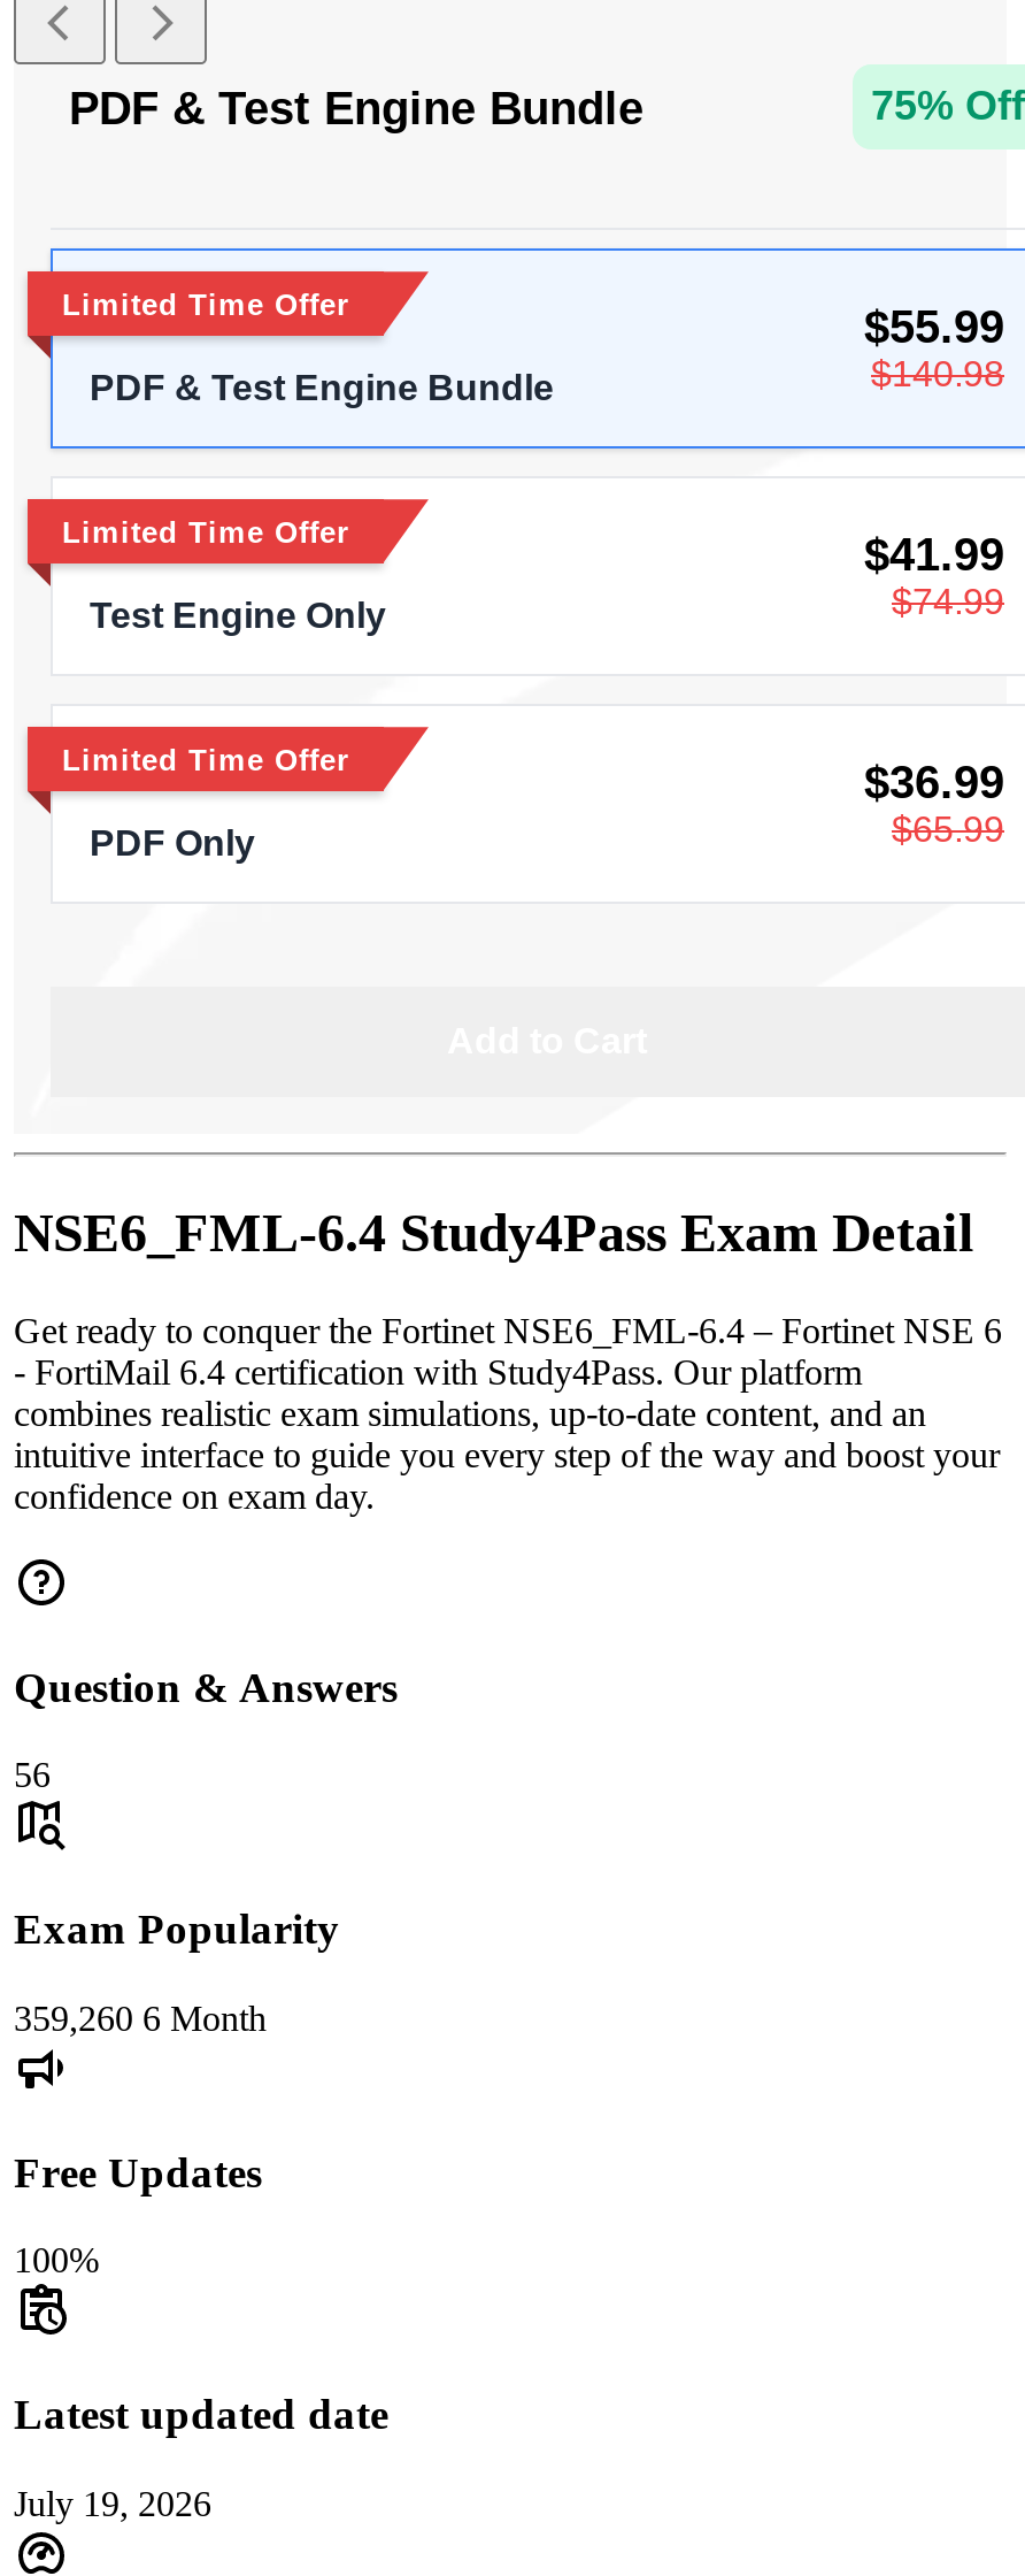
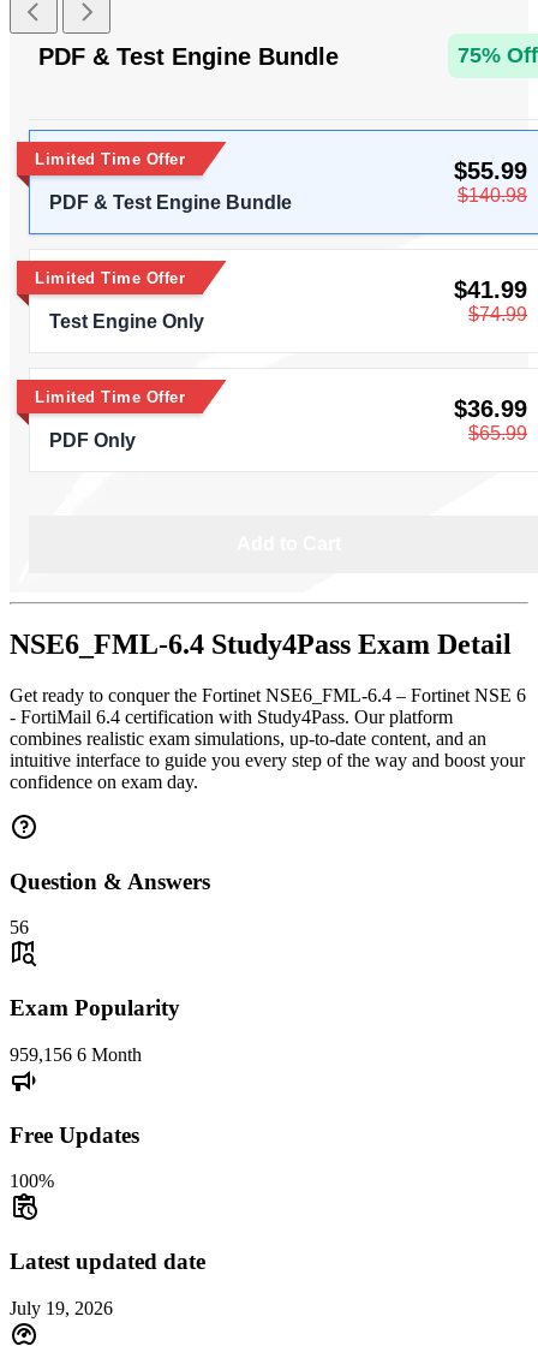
[14,1998,267,2037] 359,260 6 Month -> [10,1044,142,1065] 959,156 6 Month

